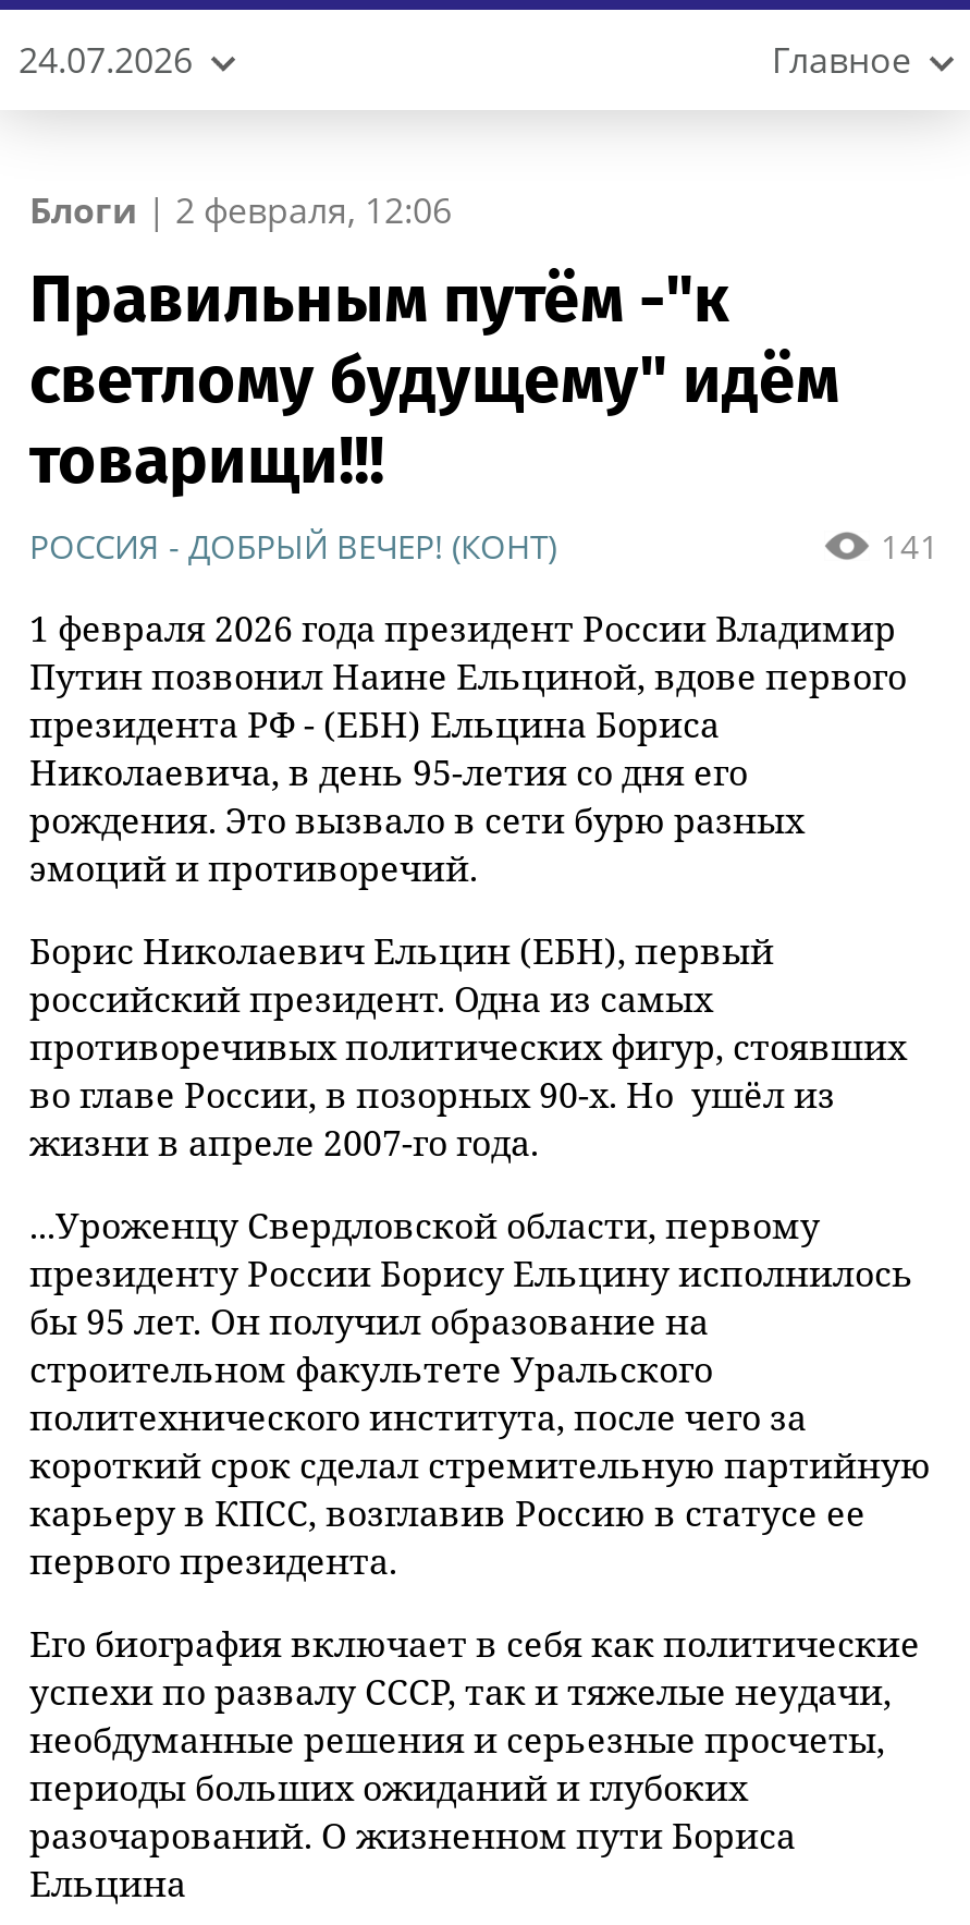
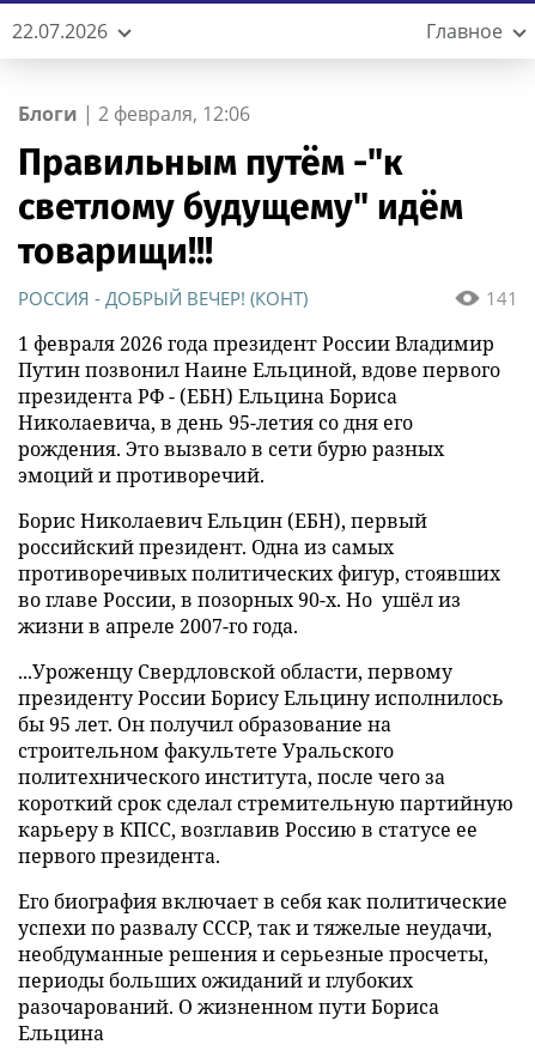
[19,35,193,83] 24.07.2026 -> [12,17,108,44] 22.07.2026

